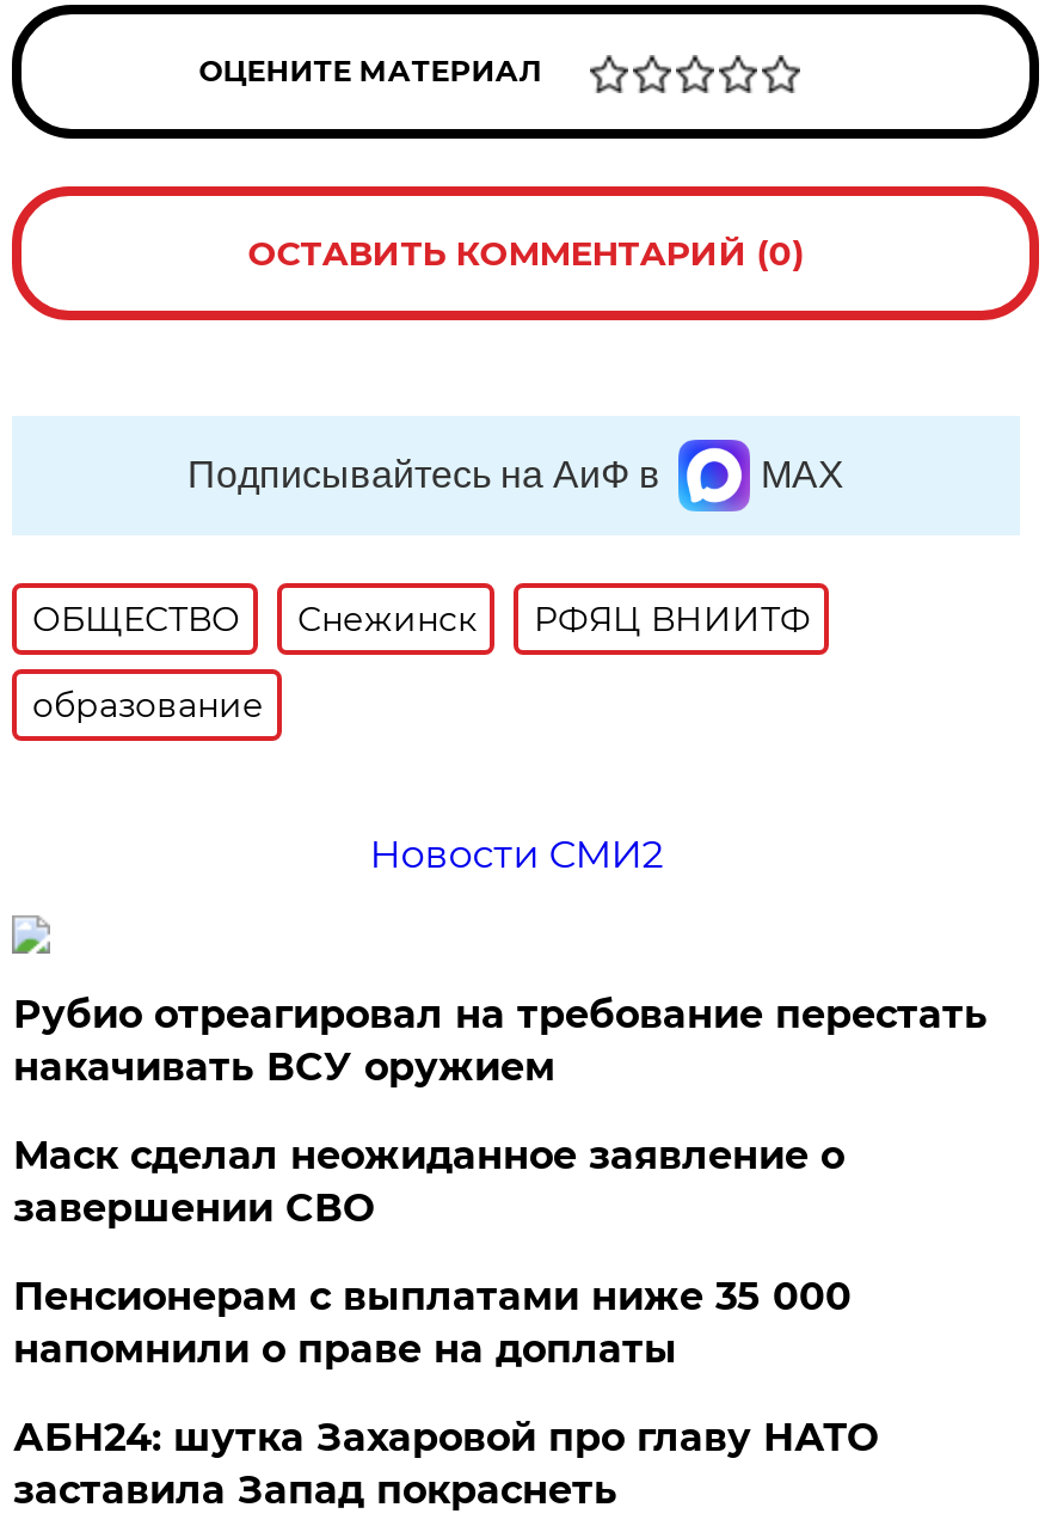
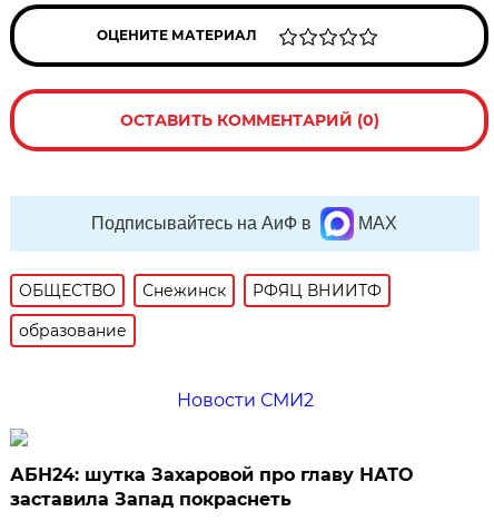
[13,992,987,1372] Рубио отреагировал на требование перестать | накачивать ВСУ оружием | Маск сделал неожиданное заявление о | завершении СВО | Пенсионерам с выплатами ниже 35 000 | напомнили о праве на доплаты -> none

